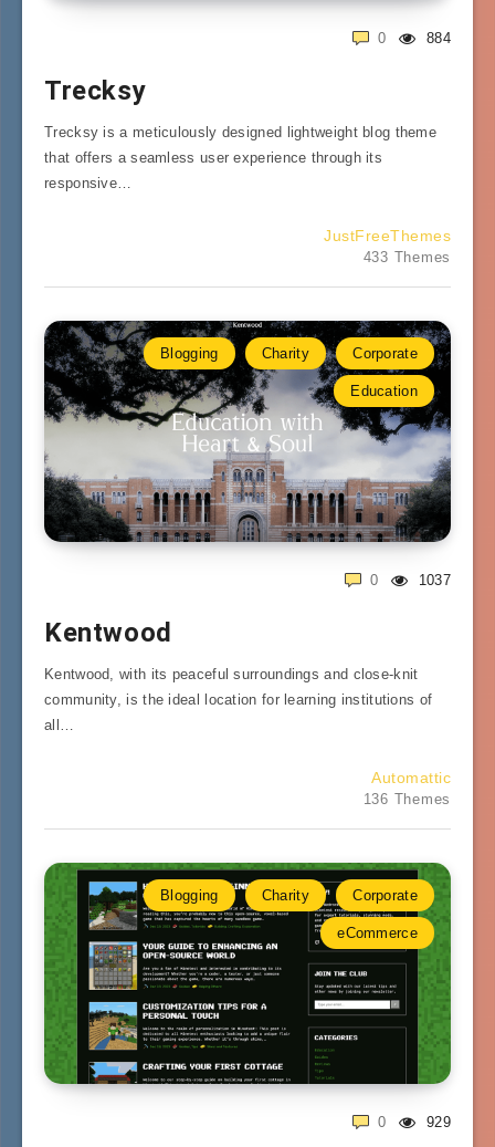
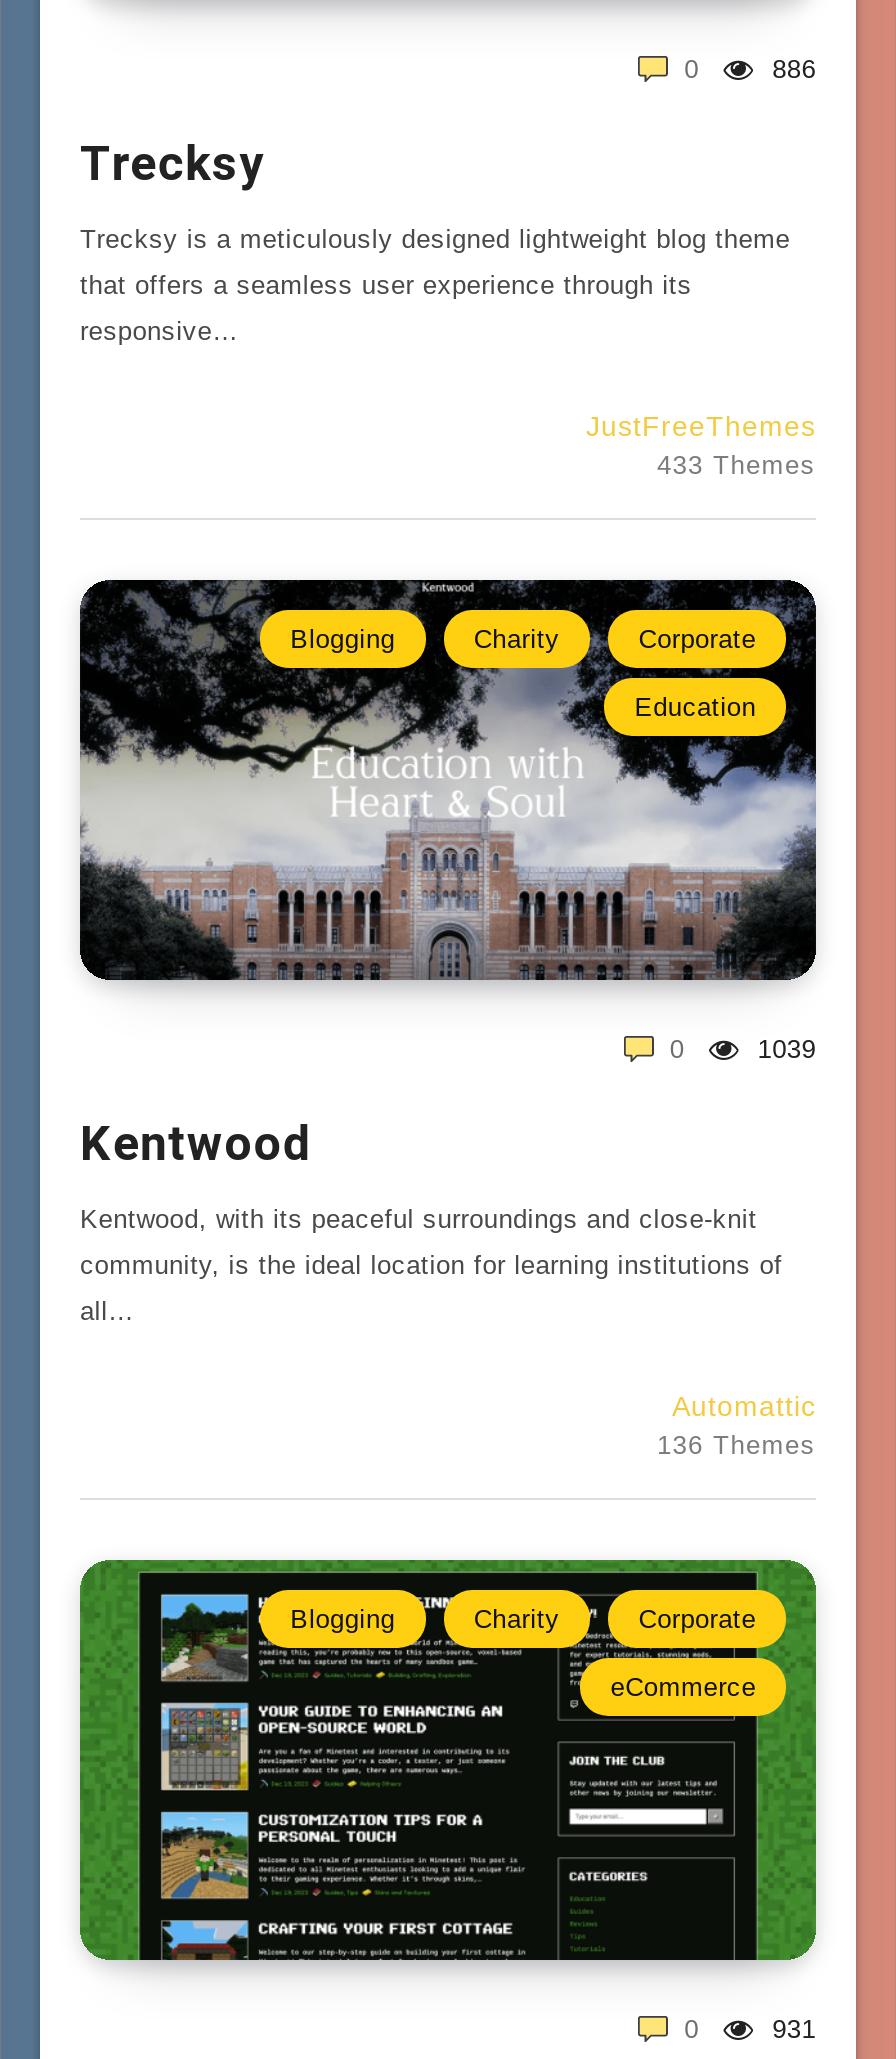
[422,30,451,46] 884 -> [764,54,816,84] 886
[414,572,451,588] 1037 -> [749,1034,816,1064] 1039
[422,1114,451,1130] 929 -> [764,2014,816,2044] 931

